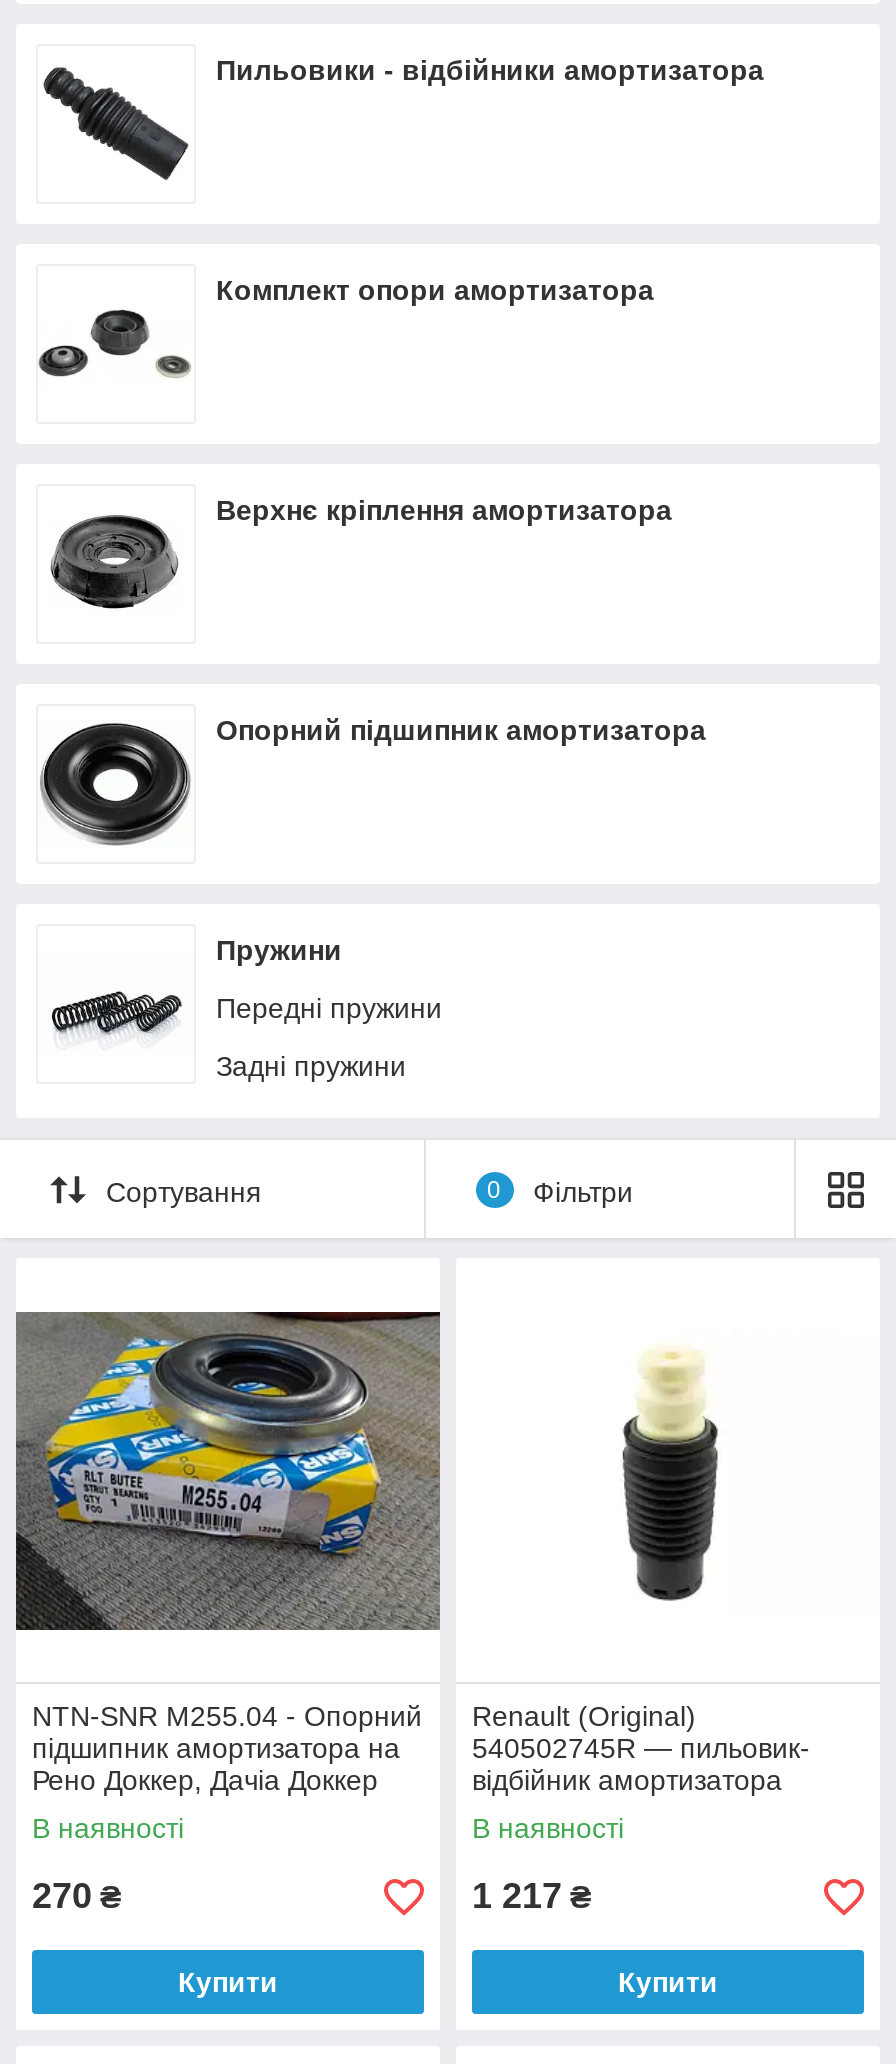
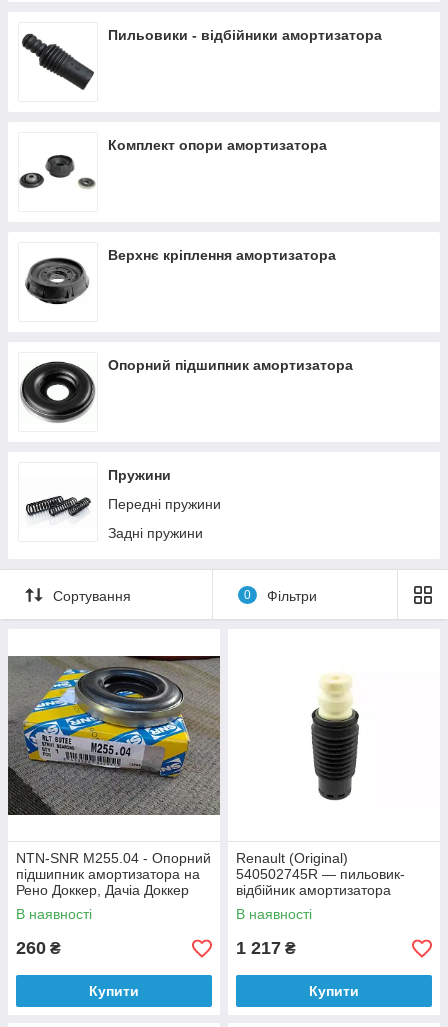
[32,1876,122,1916] 270 ₴ -> [16,938,61,958] 260 ₴

